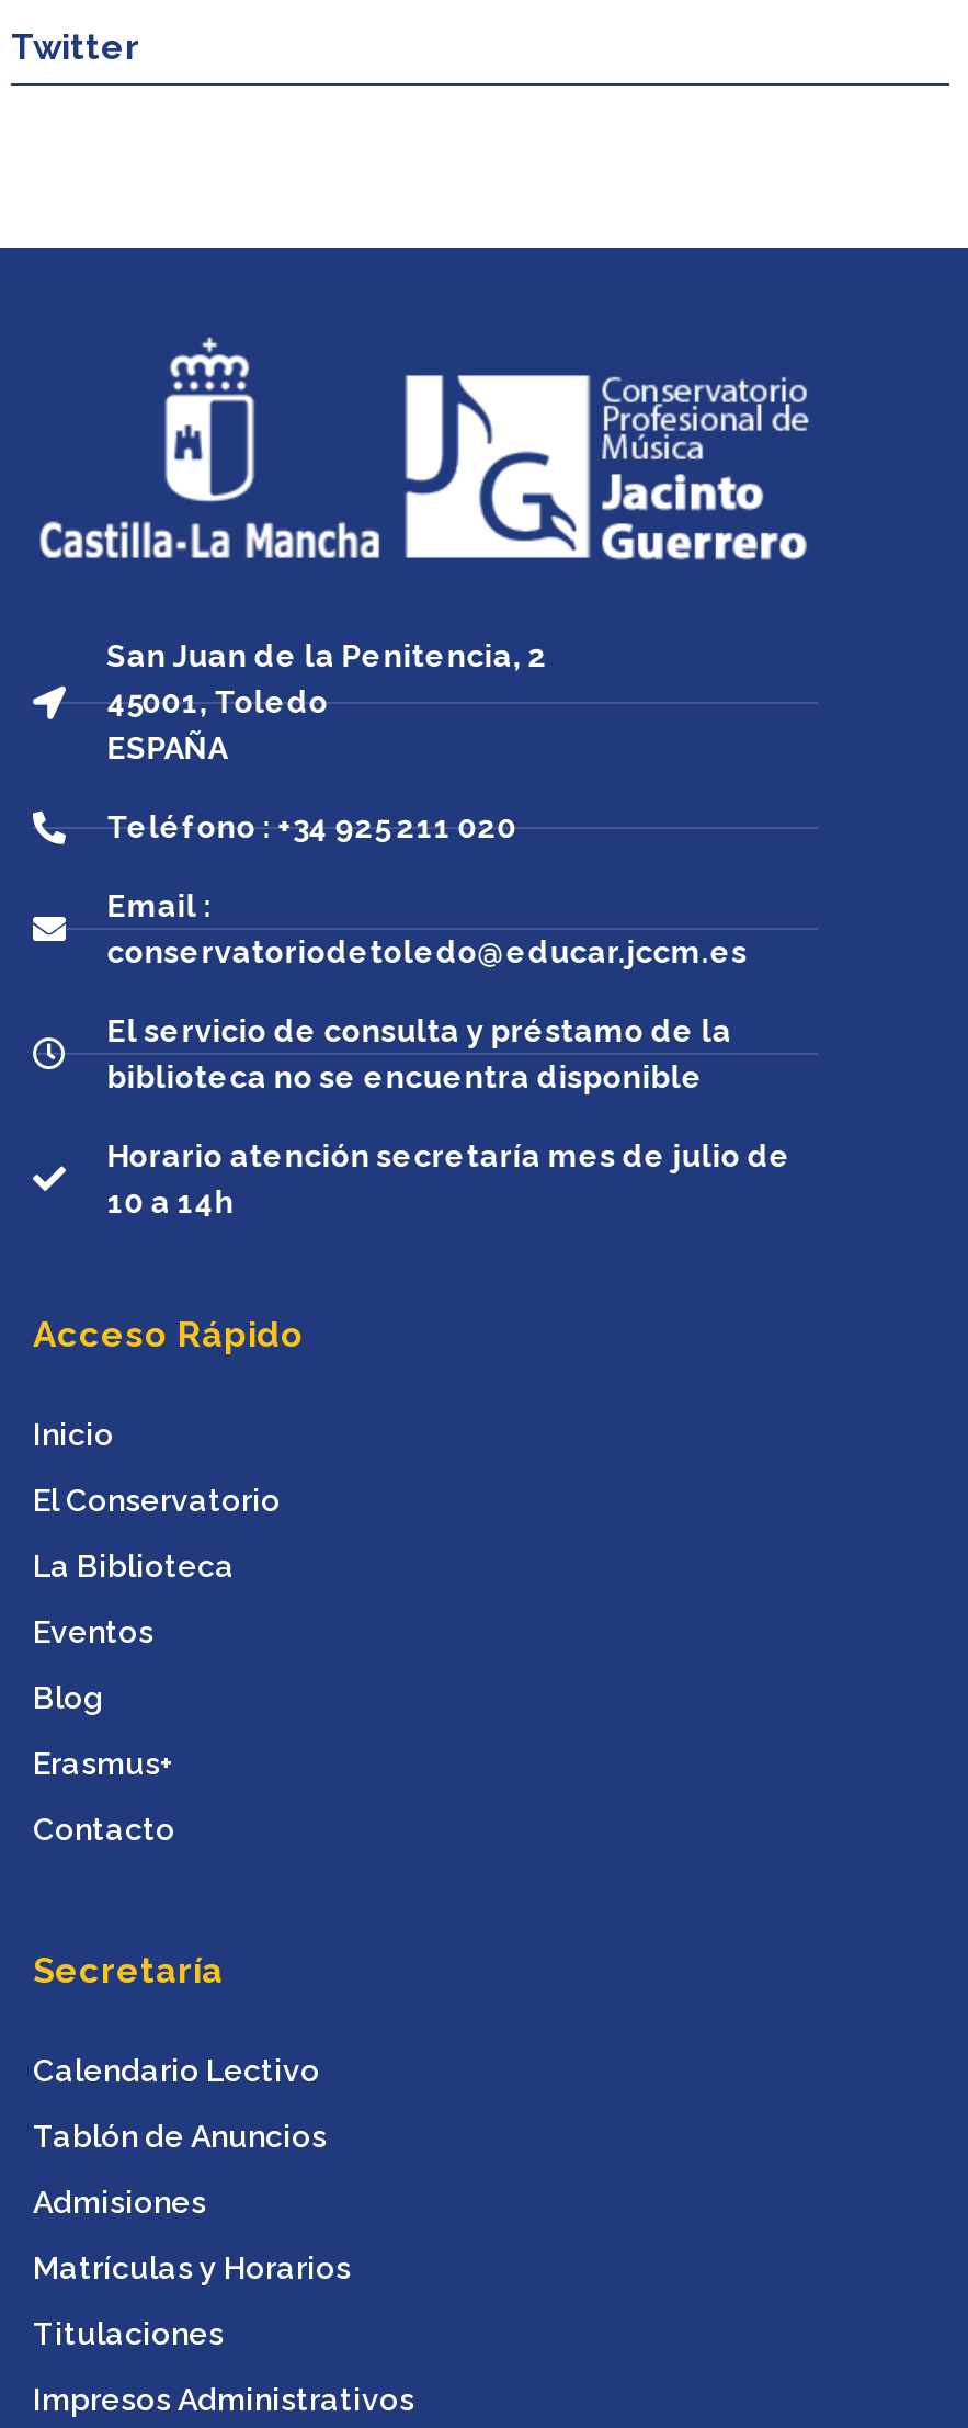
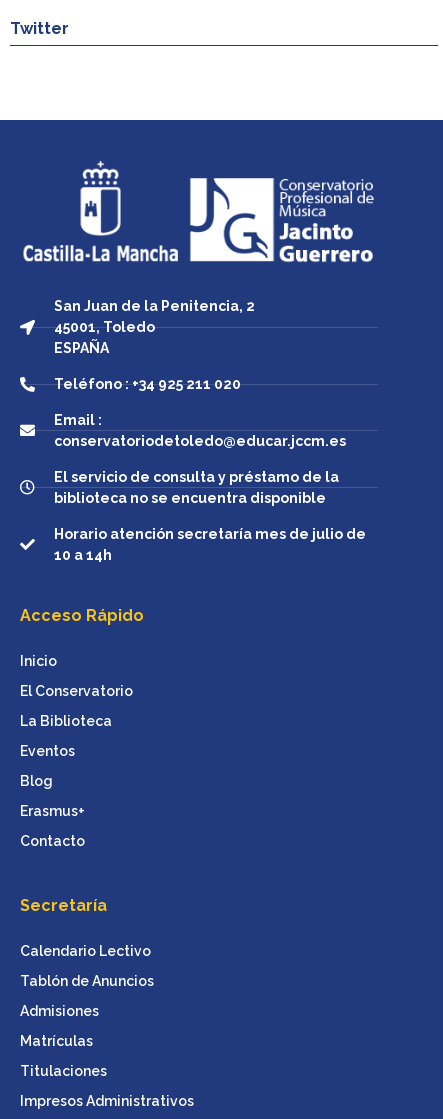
[33,2250,351,2285] Matrículas y Horarios -> [20,1033,93,1049] Matrículas

